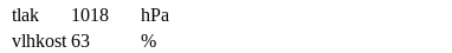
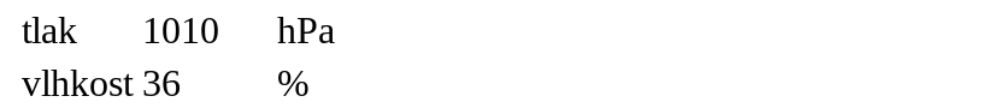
[12,4,169,24] tlak 1018 hPa -> [22,9,335,49] tlak 1010 hPa
[12,30,90,50] vlhkost 63 -> [22,61,181,102] vlhkost 36

